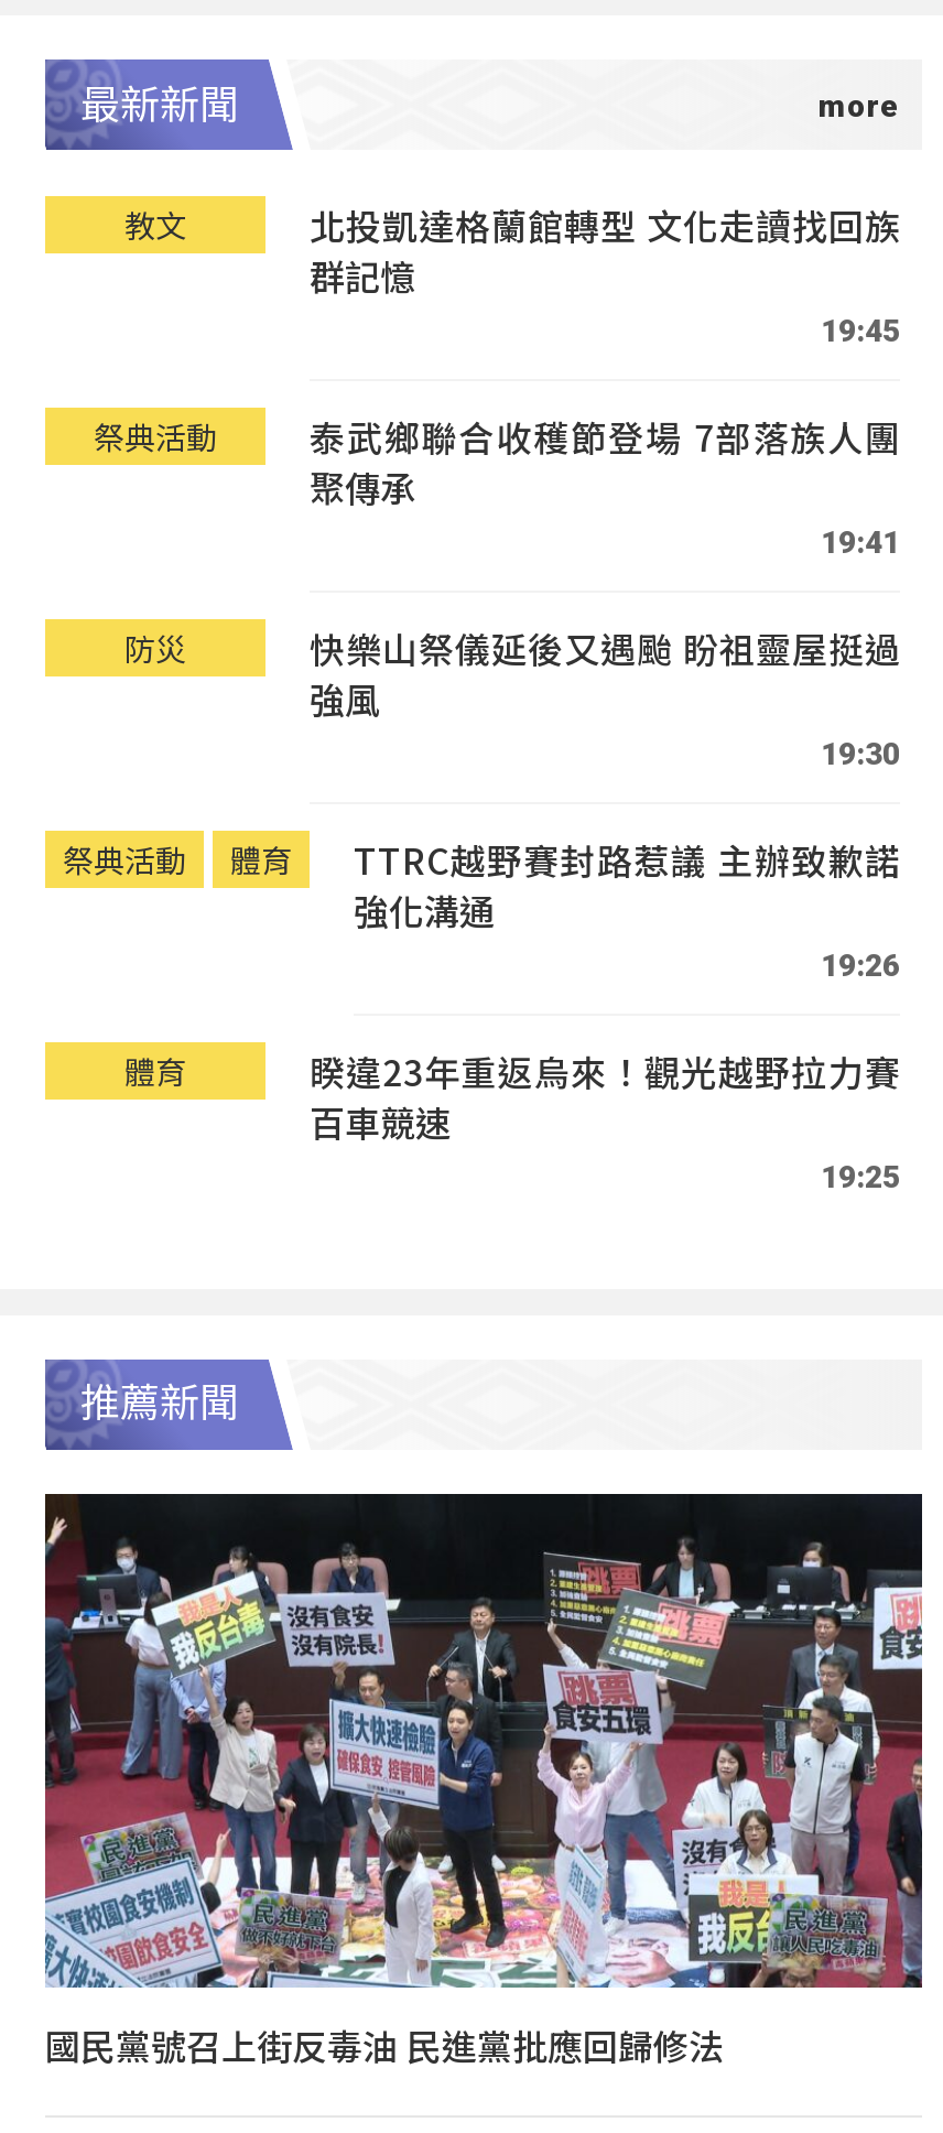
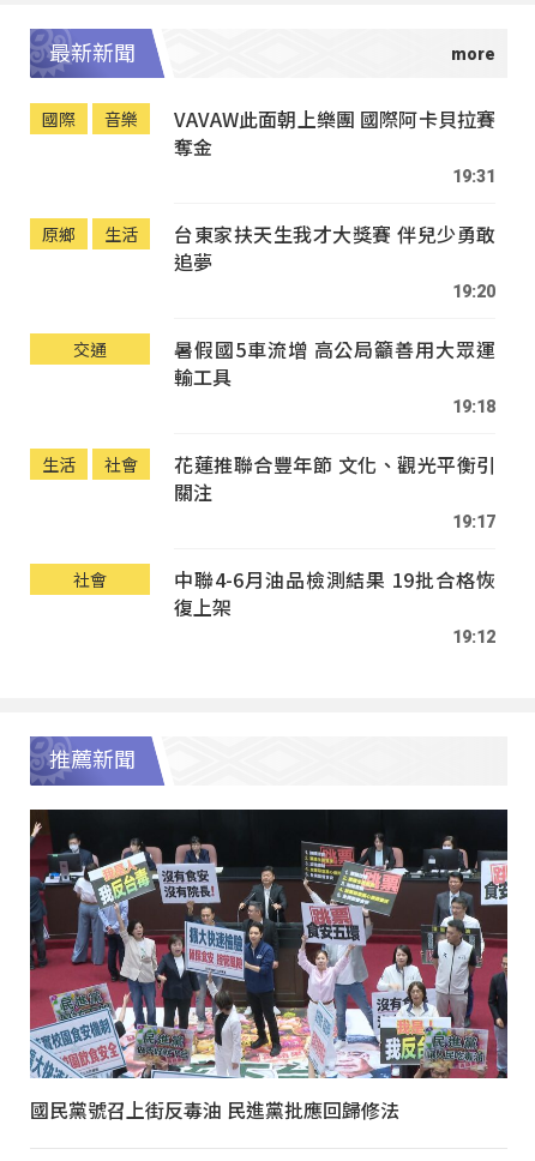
[124,199,900,348] 教文 | 北投凱達格蘭館轉型 文化走讀找回族 | 群記憶 | 19:45 -> [42,104,495,186] 國際 | 音樂 | VAVAW此面朝上樂團 國際阿卡貝拉賽 | 奪金 | 19:31
[94,410,900,560] 祭典活動 | 泰武鄉聯合收穫節登場 7部落族人團 | 聚傳承 | 19:41 -> [42,220,495,301] 原鄉 | 生活 | 台東家扶天生我才大獎賽 伴兒少勇敢 | 追夢 | 19:20
[124,622,900,771] 防災 | 快樂山祭儀延後又遇颱 盼祖靈屋挺過 | 強風 | 19:30 -> [73,335,495,416] 交通 | 暑假國5車流增 高公局籲善用大眾運 | 輸工具 | 19:18
[63,833,900,983] 祭典活動 | 體育 | TTRC越野賽封路惹議 主辦致歉諾 | 強化溝通 | 19:26 -> [42,450,495,531] 生活 | 社會 | 花蓮推聯合豐年節 文化、觀光平衡引 | 關注 | 19:17
[124,1045,900,1195] 體育 | 睽違23年重返烏來！觀光越野拉力賽 | 百車競速 | 19:25 -> [73,565,495,647] 社會 | 中聯4-6月油品檢測結果 19批合格恢 | 復上架 | 19:12

